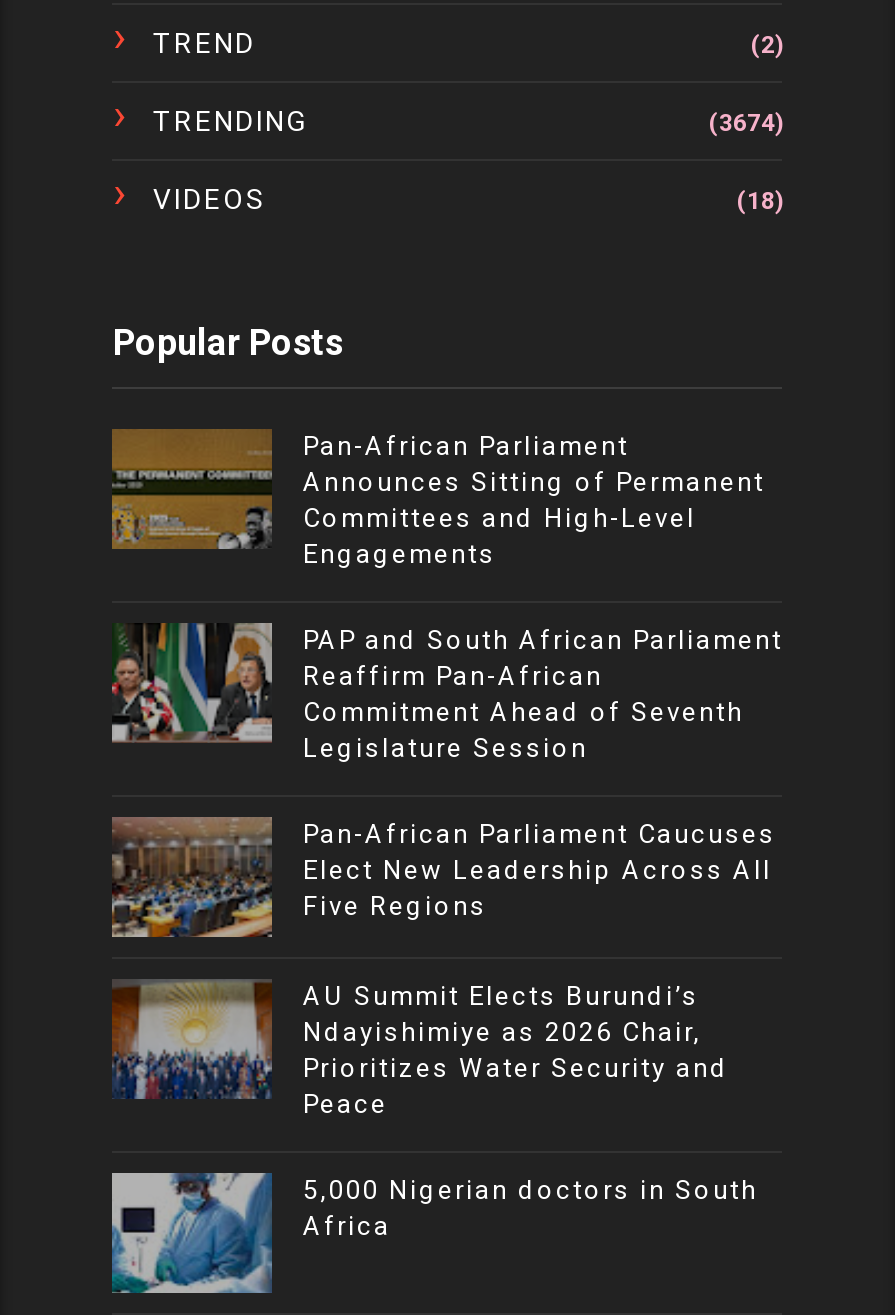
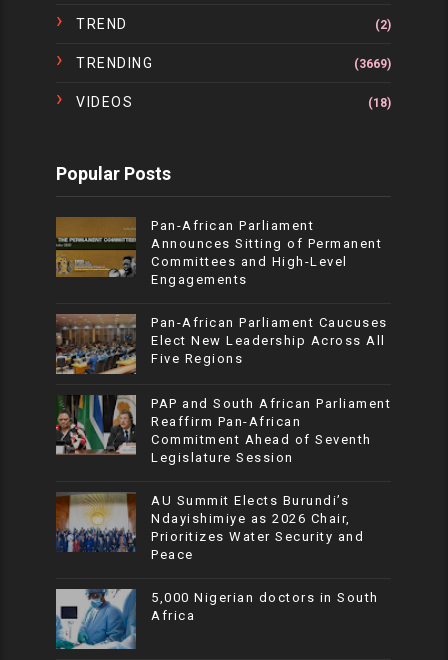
[709,110,783,138] (3674) -> [354,57,391,71] (3669)
moved [110,619,783,764] -> [55,393,391,465]: [image] | PAP and South African Parliament | Reaffirm Pan-African | Commitment Ahead of Seventh | Legislature Session
moved [110,817,776,939] -> [55,313,388,375]: [image] | Pan-African Parliament Caucuses | Elect New Leadership Across All | Five Regions

